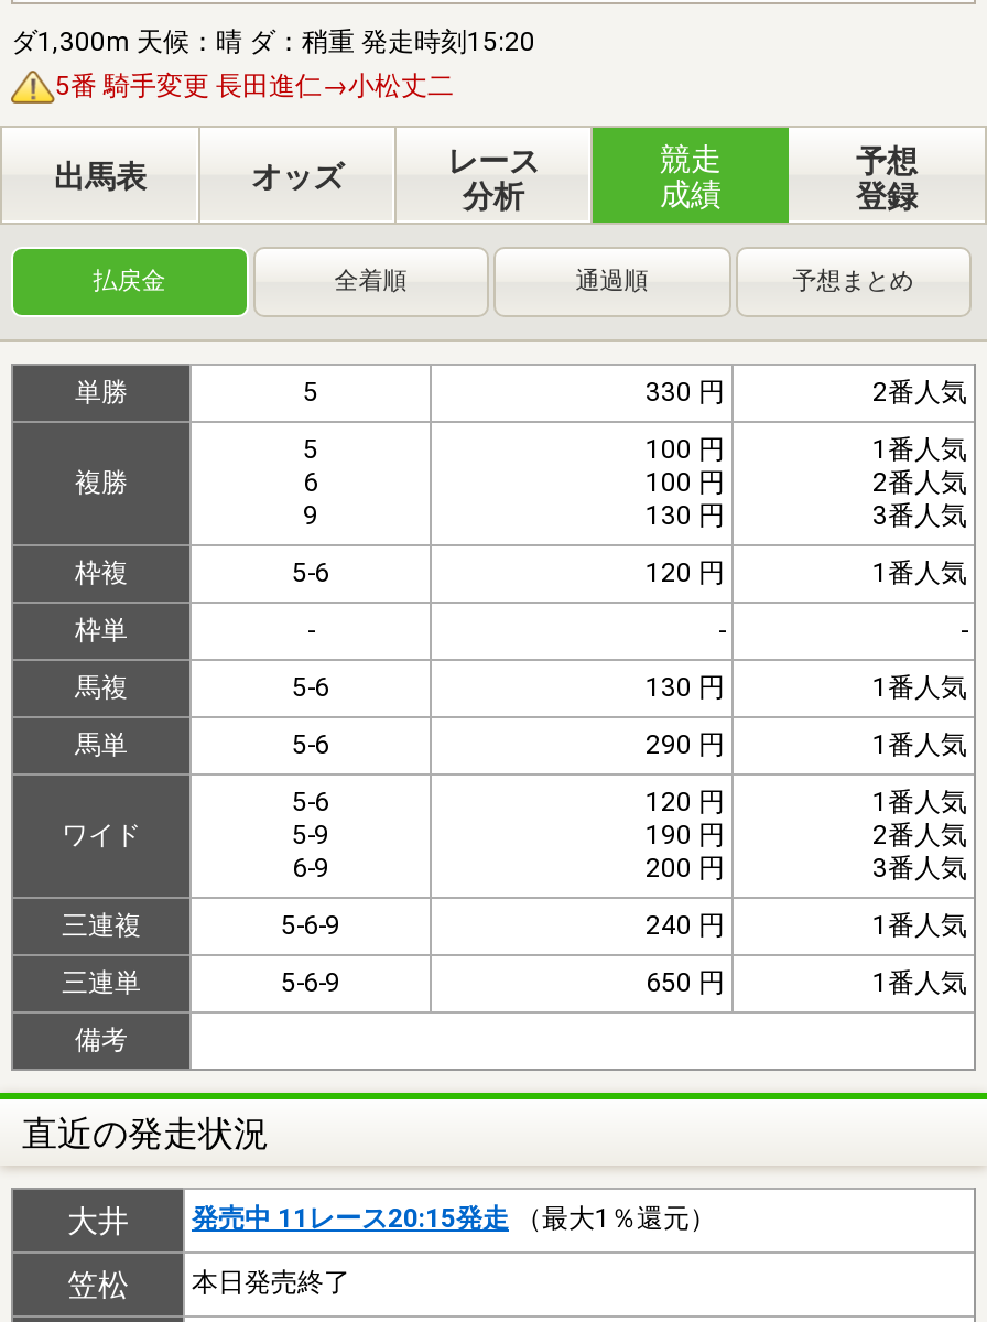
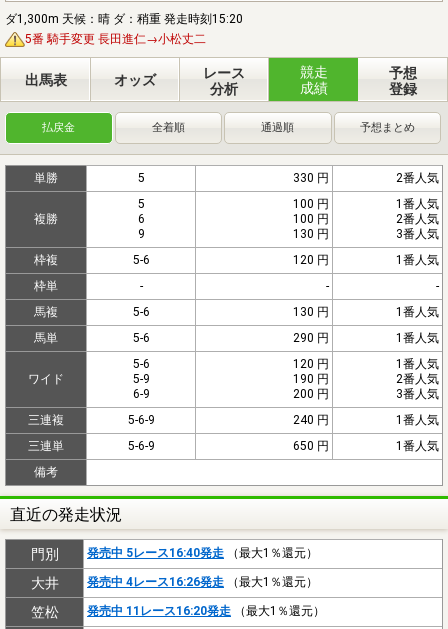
none -> [30,546,318,562] 門別 | 発売中 5レース16:40発走（最大1％還元）
[192,1203,716,1233] 発売中 11レース20:15発走（最大1％還元） -> [87,575,318,589] 発売中 4レース16:26発走（最大1％還元）
[192,1266,350,1297] 本日発売終了 -> [87,604,325,618] 発売中 11レース16:20発走（最大1％還元）

